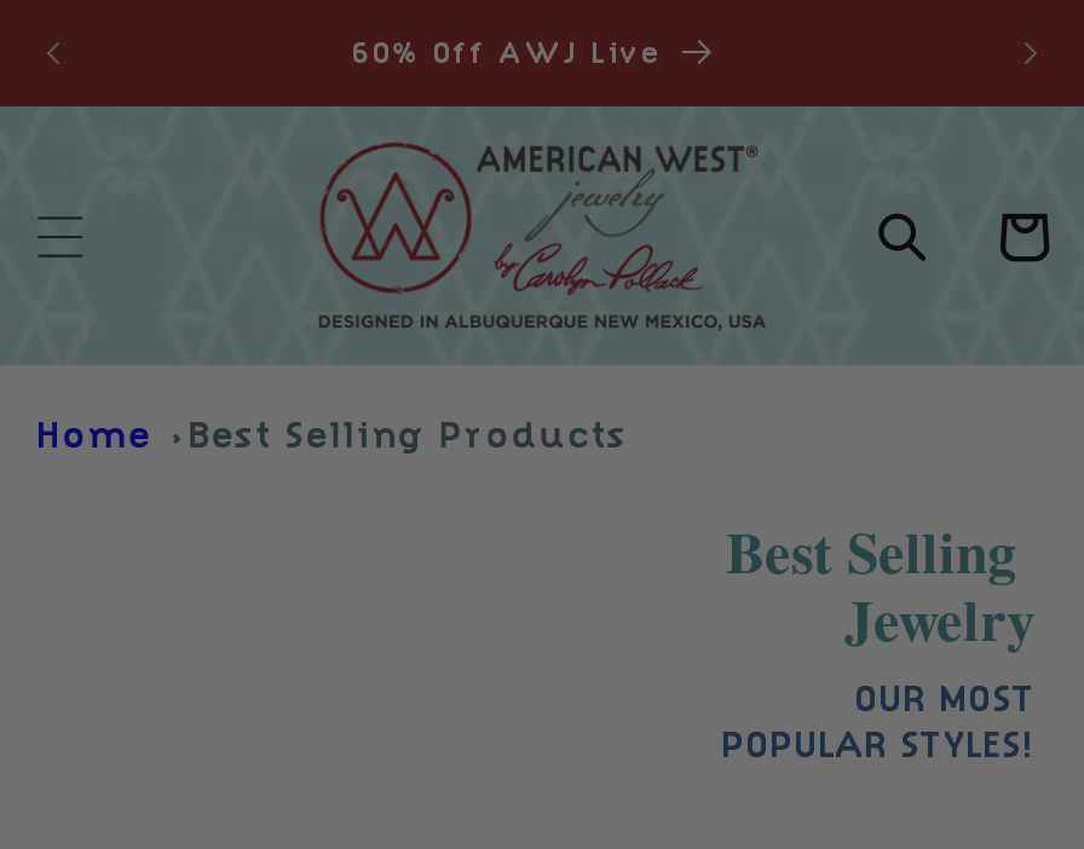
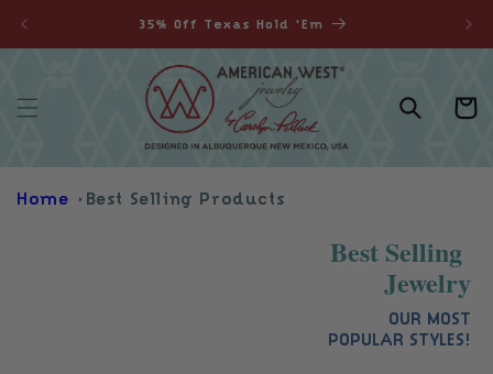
[351,39,663,68] 60% Off AWJ Live -> [138,18,323,31] 35% Off Texas Hold 'Em

